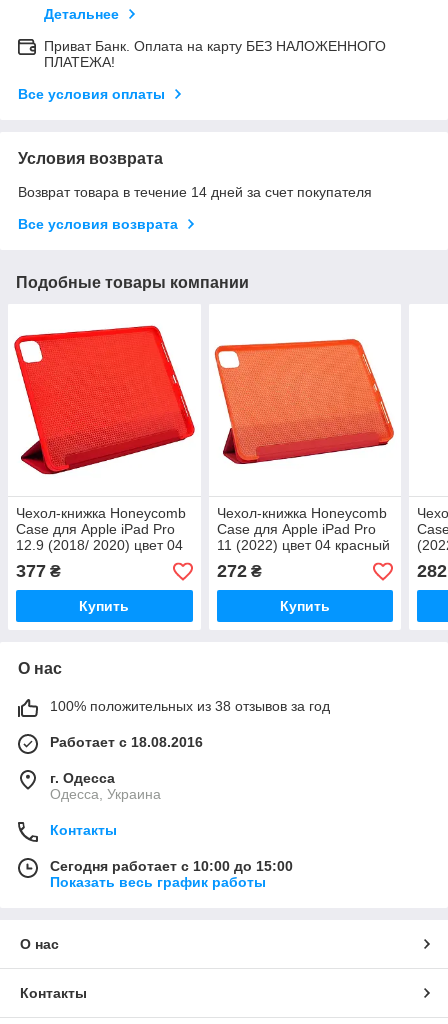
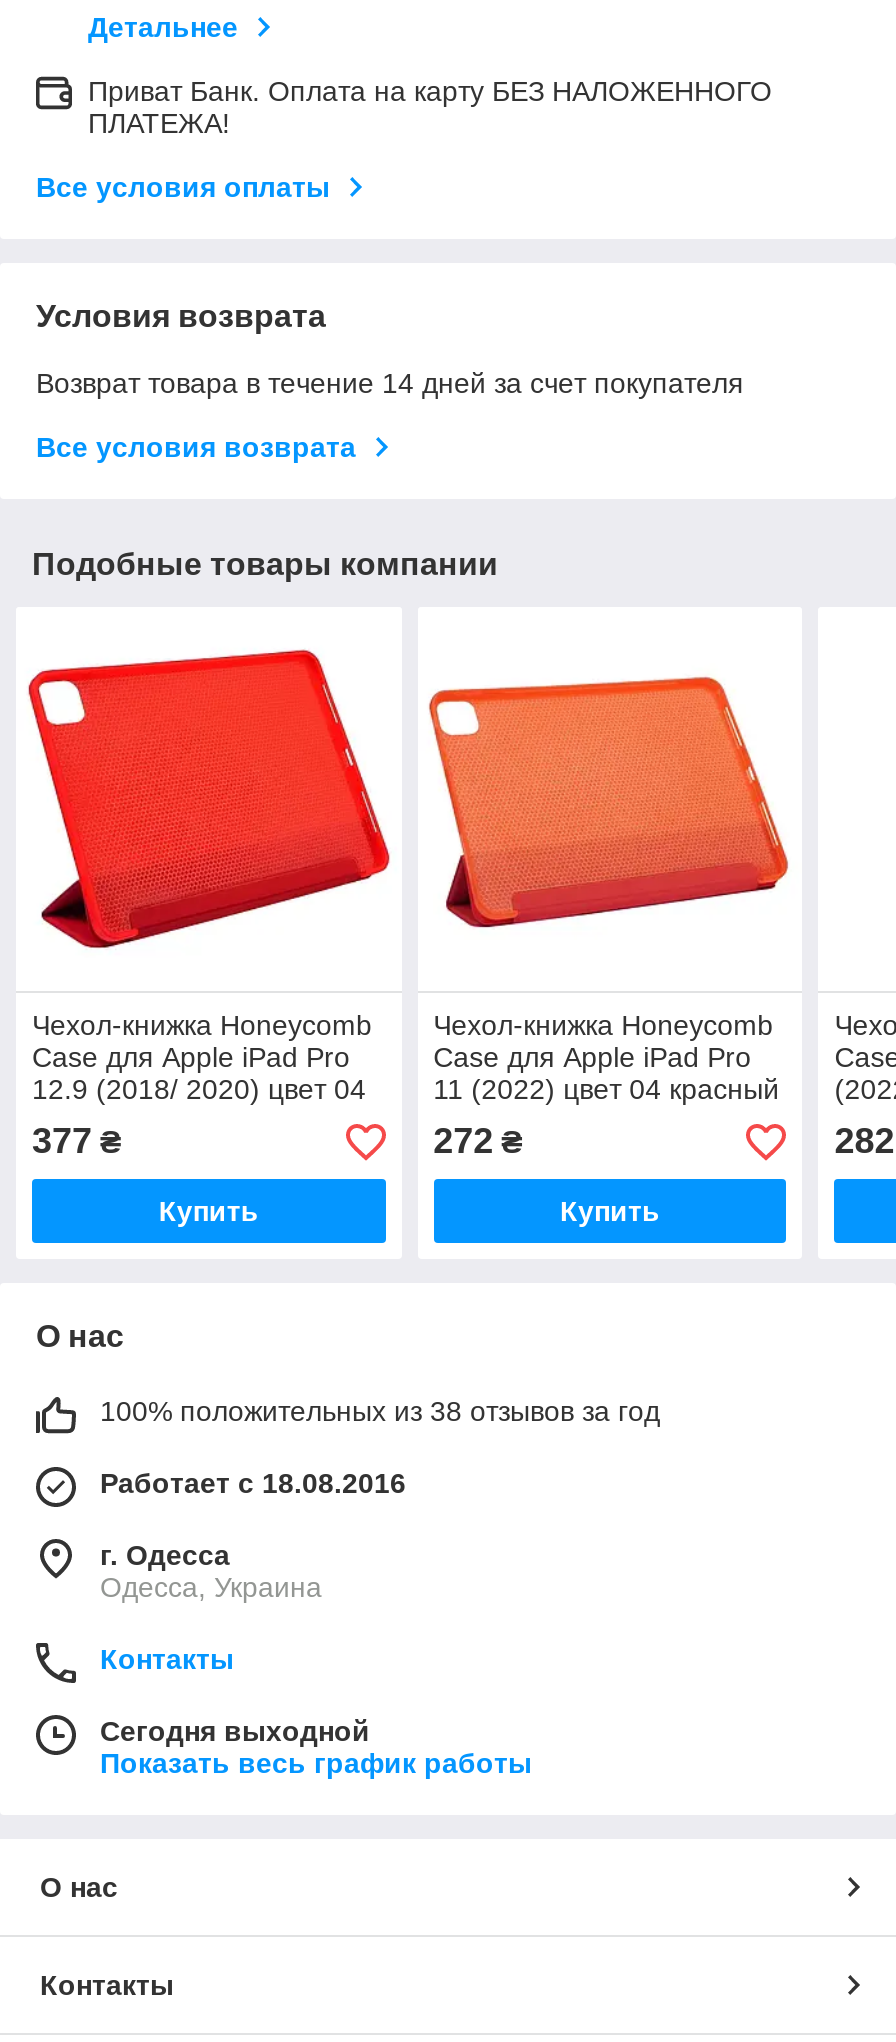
[50,858,293,874] Сегодня работает с 10:00 до 15:00 -> [100,1715,370,1747] Сегодня выходной

